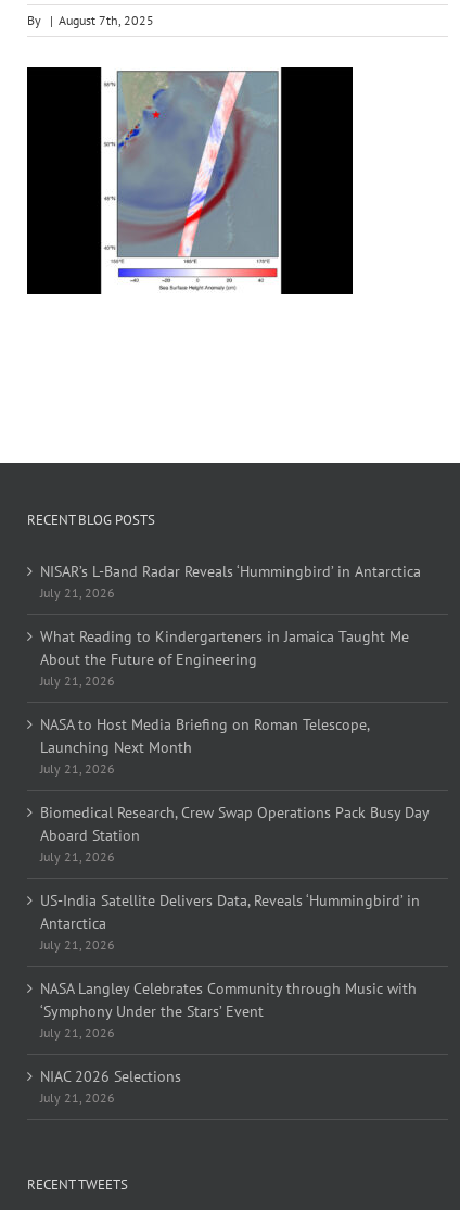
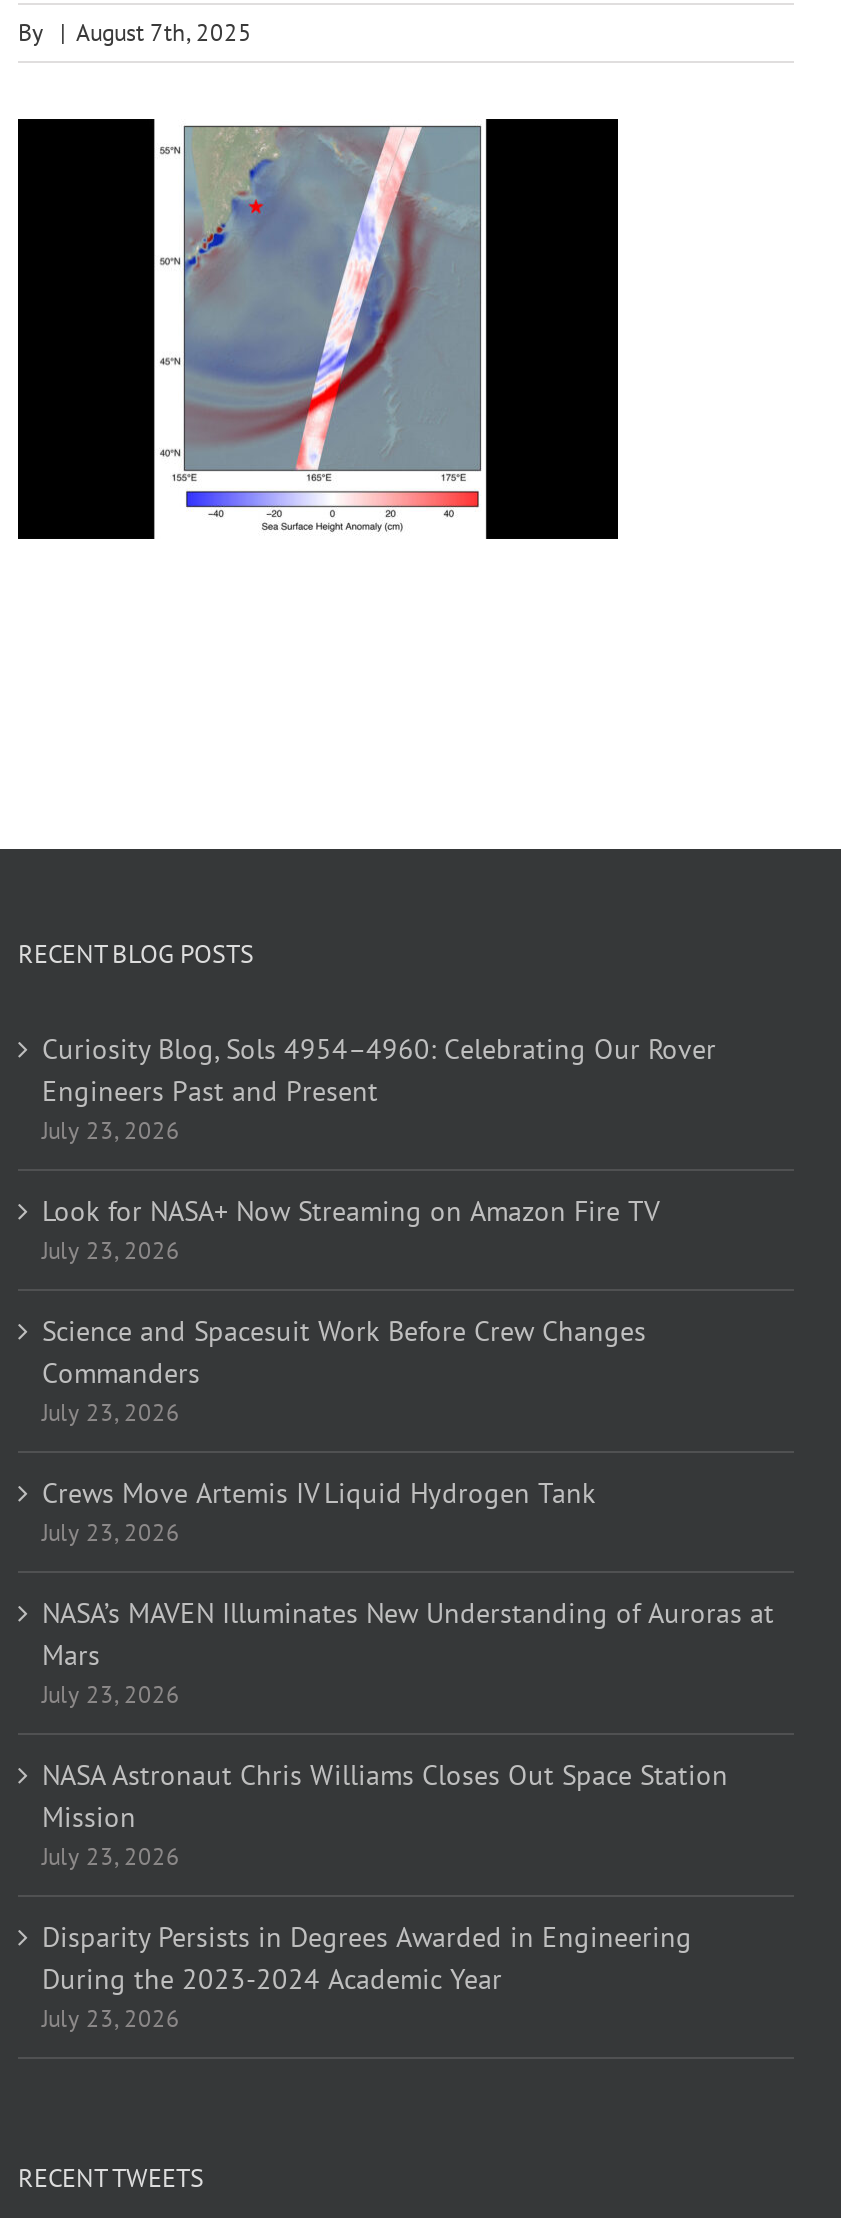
[40,562,421,601] NISAR’s L-Band Radar Reveals ‘Hummingbird’ in Antarctica | July 21, 2026 -> [42,1031,716,1145] Curiosity Blog, Sols 4954–4960: Celebrating Our Rover | Engineers Past and Present | July 23, 2026
[40,627,409,689] What Reading to Kindergarteners in Jamaica Taught Me | About the Future of Engineering | July 21, 2026 -> [42,1193,660,1265] Look for NASA+ Now Streaming on Amazon Fire TV | July 23, 2026
[40,715,369,777] NASA to Host Media Briefing on Roman Telescope, | Launching Next Month | July 21, 2026 -> [42,1313,646,1427] Science and Spacesuit Work Before Crew Changes | Commanders | July 23, 2026
[40,803,429,865] Biomedical Research, Crew Swap Operations Pack Busy Day | Aboard Station | July 21, 2026 -> [42,1475,596,1547] Crews Move Artemis IV Liquid Hydrogen Tank | July 23, 2026
[40,891,420,953] US-India Satellite Delivers Data, Reveals ‘Hummingbird’ in | Antarctica | July 21, 2026 -> [42,1595,774,1709] NASA’s MAVEN Illuminates New Understanding of Auroras at | Mars | July 23, 2026
[40,979,417,1041] NASA Langley Celebrates Community through Music with | ‘Symphony Under the Stars’ Event | July 21, 2026 -> [42,1757,728,1871] NASA Astronaut Chris Williams Closes Out Space Station | Mission | July 23, 2026
[40,1067,181,1106] NIAC 2026 Selections | July 21, 2026 -> [42,1919,692,2033] Disparity Persists in Degrees Awarded in Engineering | During the 2023-2024 Academic Year | July 23, 2026

